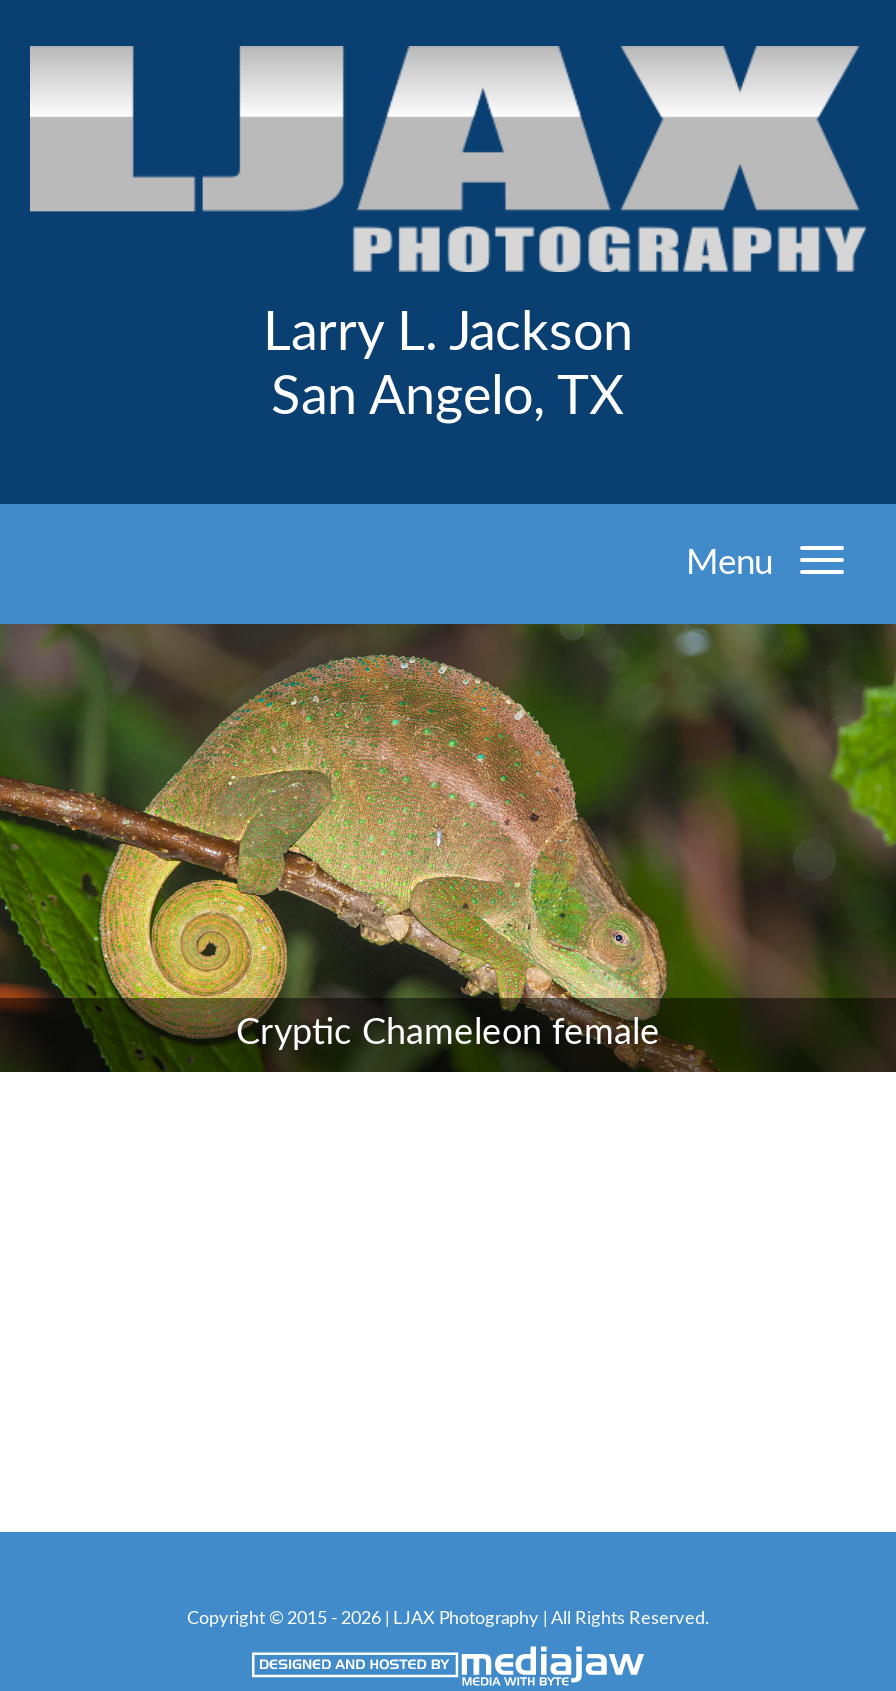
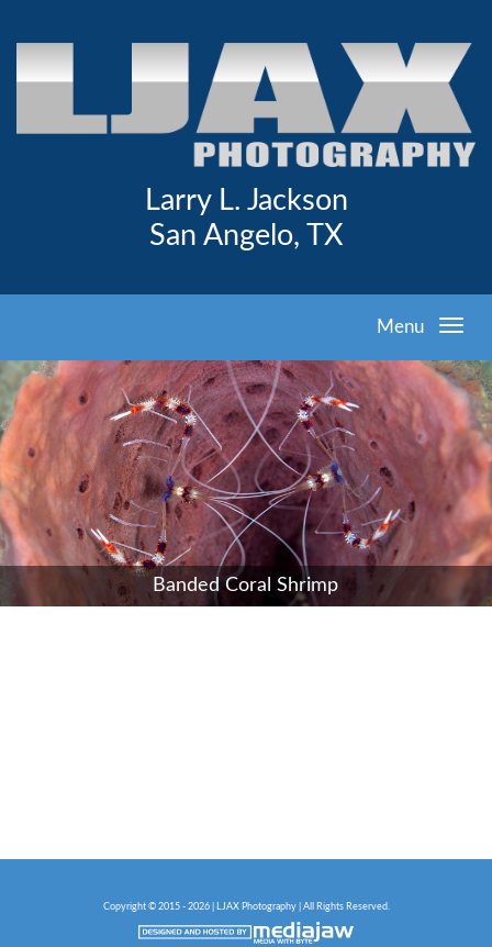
[6,622,890,1074] [image] | Cryptic Chameleon female -> [3,359,489,608] [image] | Banded Coral Shrimp

